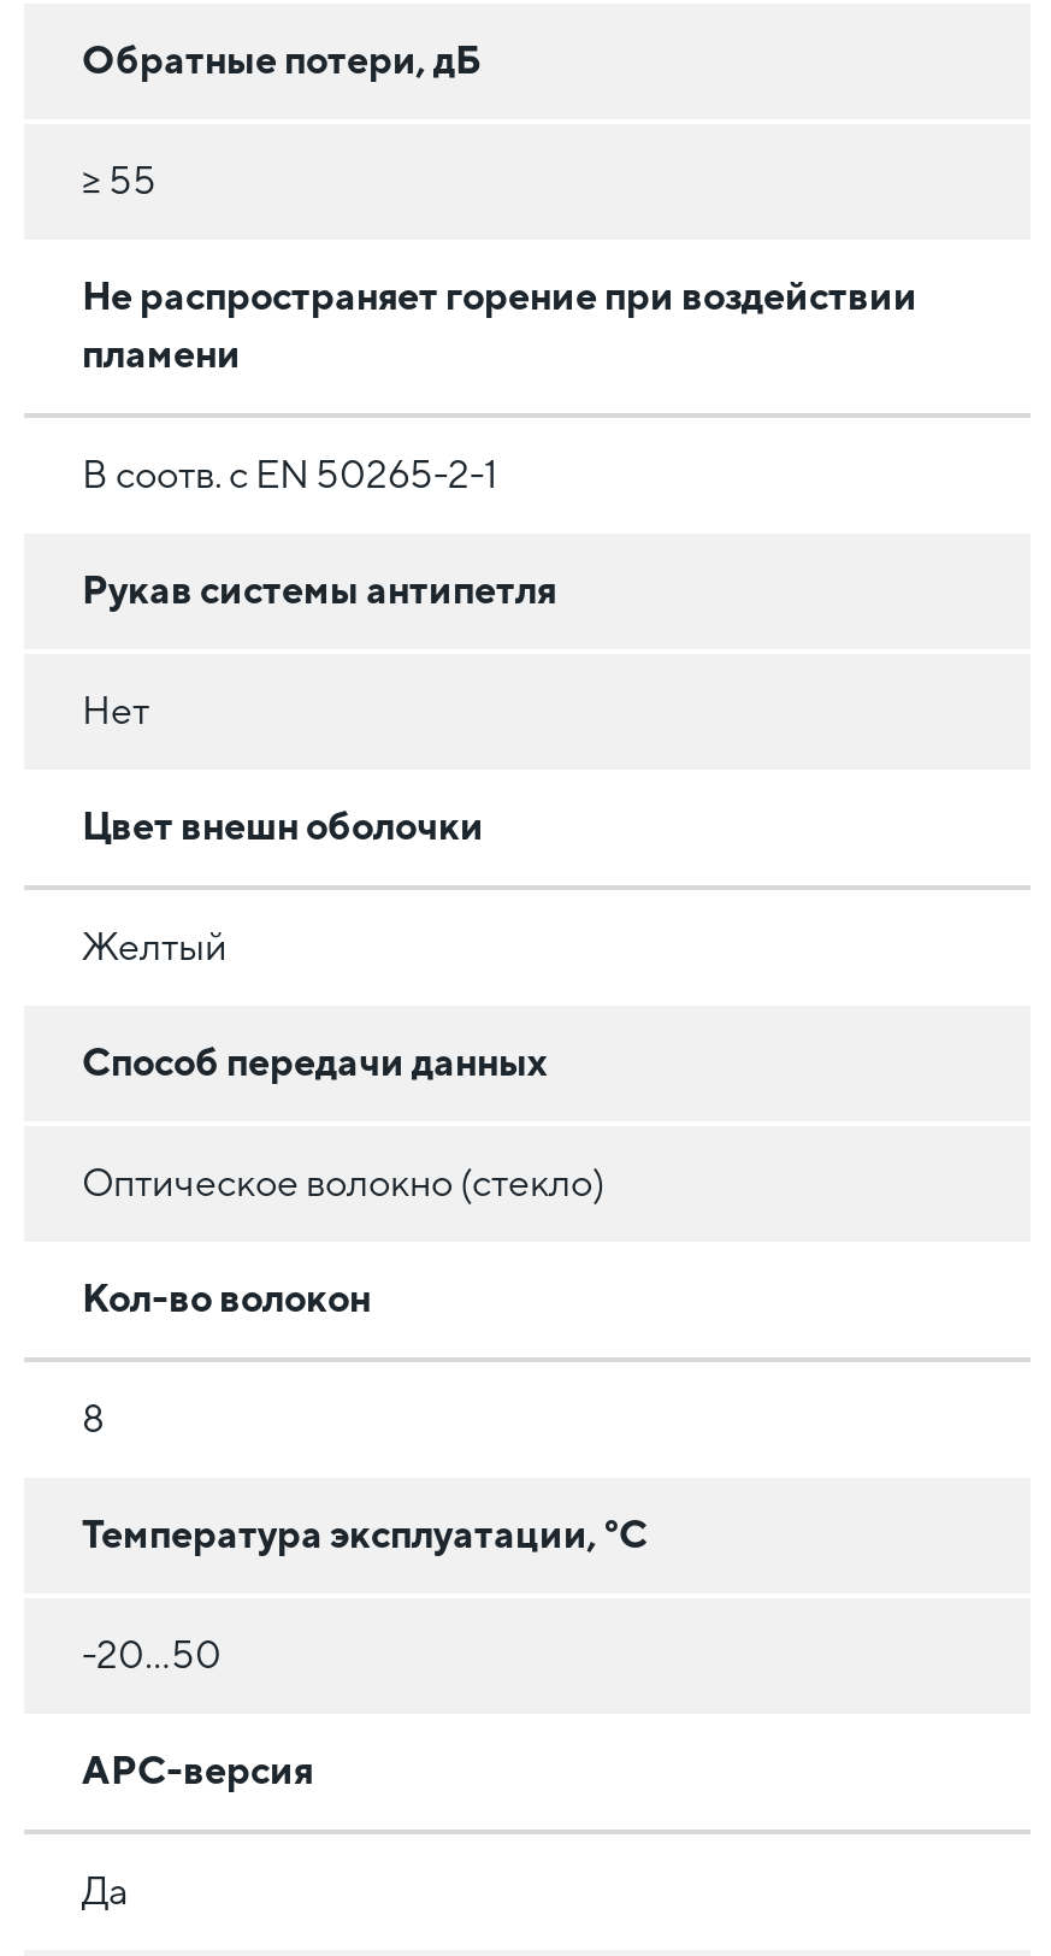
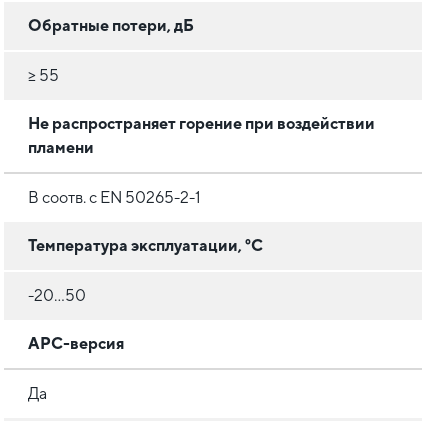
[82,566,604,1441] Рукав системы антипетля | Нет | Цвет внешн оболочки | Желтый | Способ передачи данных | Оптическое волокно (стекло) | Кол-во волокон | 8 -> none

